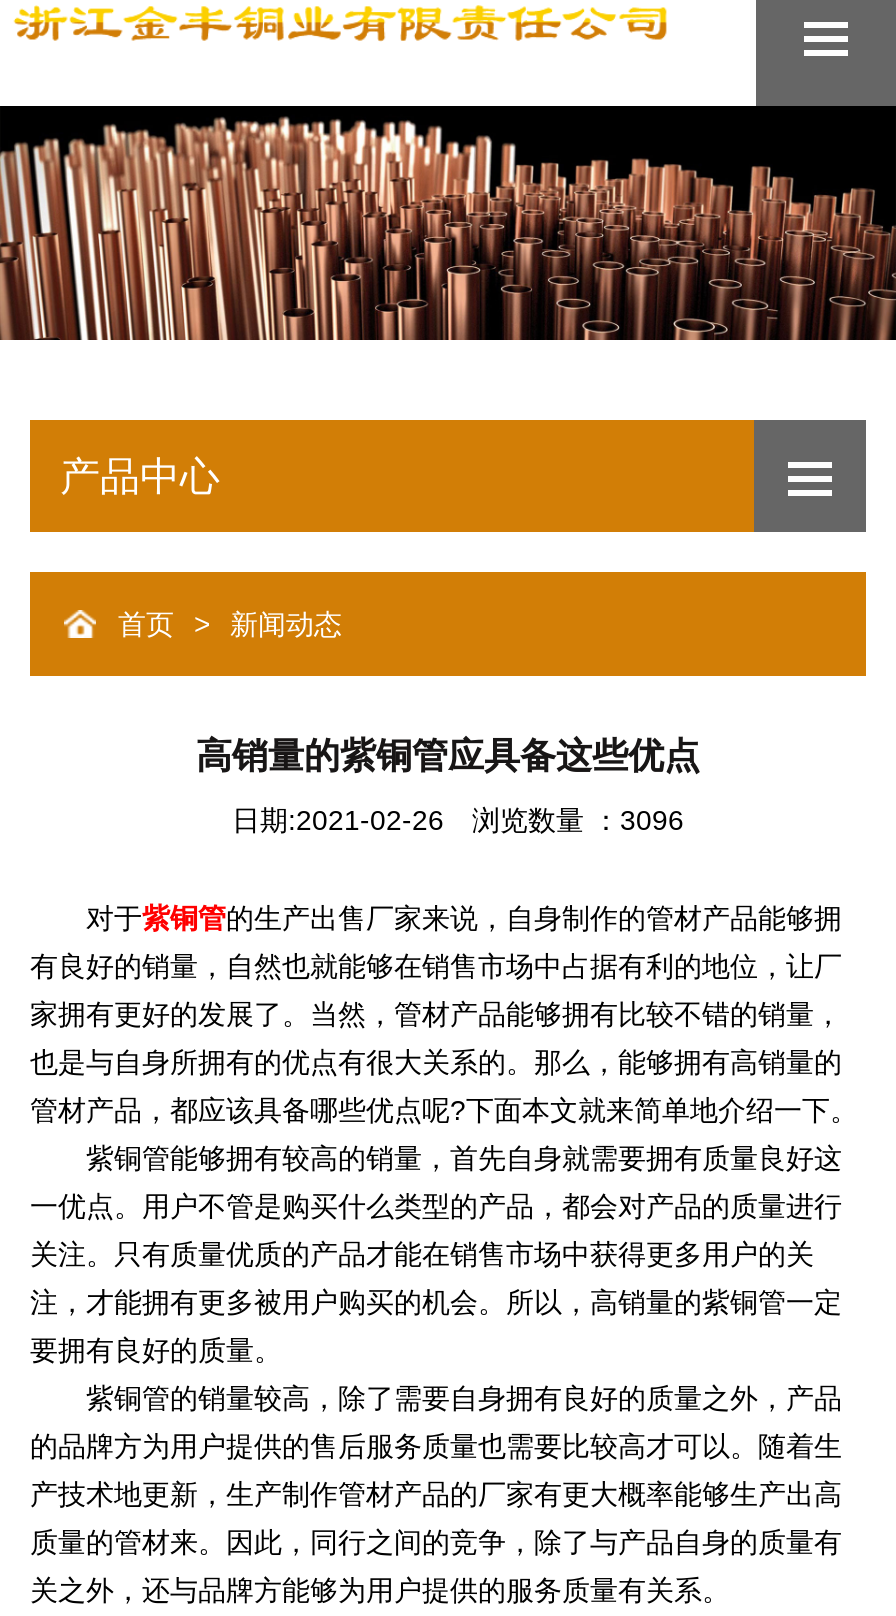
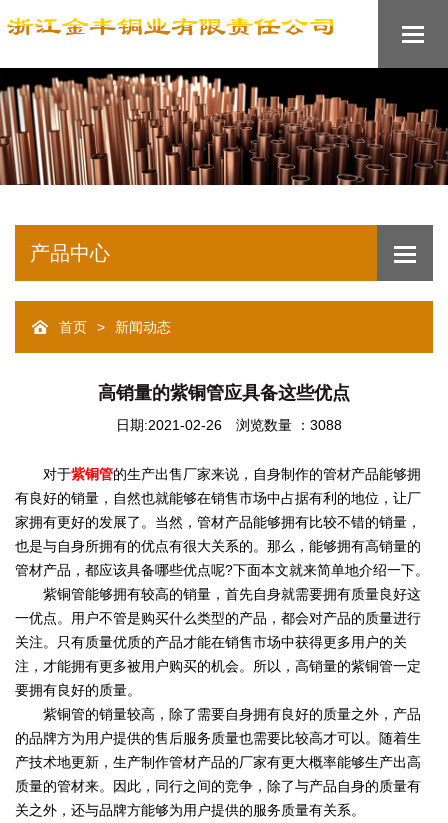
[232,803,684,835] 日期:2021-02-26 浏览数量 ：3096 -> [116,417,342,433] 日期:2021-02-26 浏览数量 ：3088

